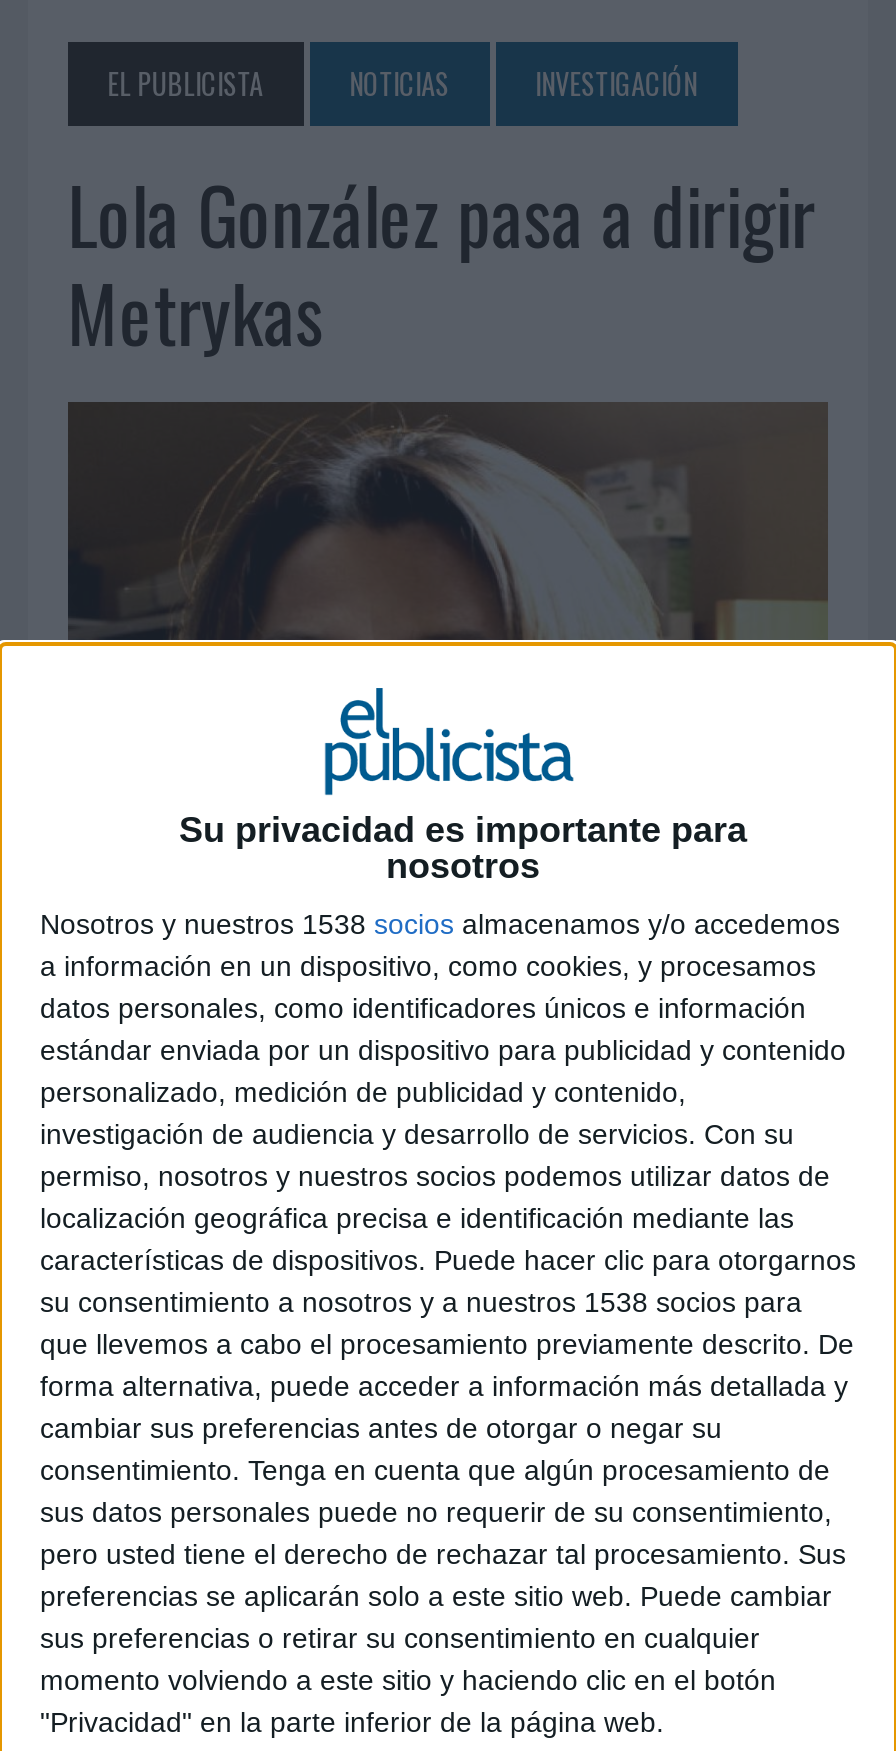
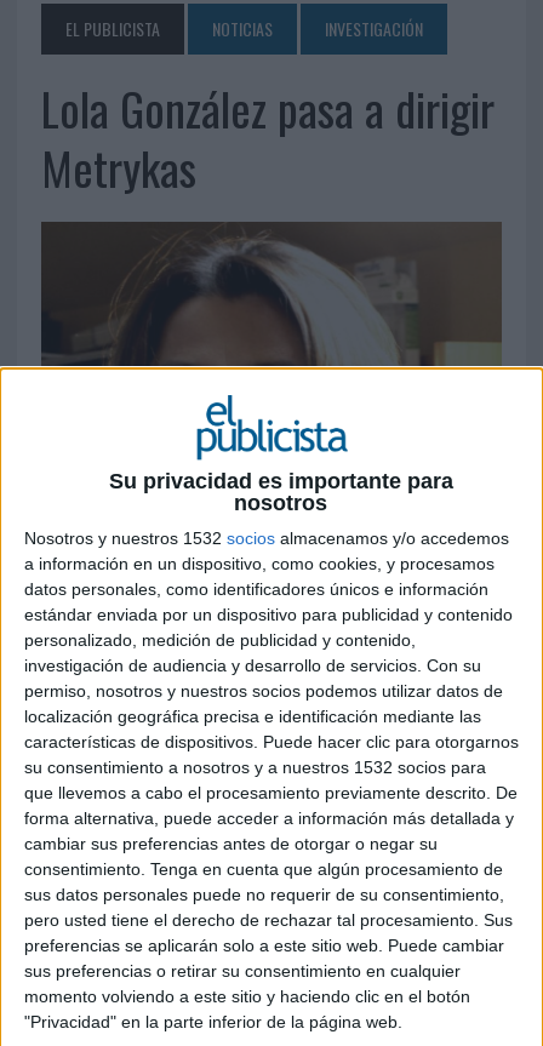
[40,908,840,940] Nosotros y nuestros 1538 socios almacenamos y/o accedemos -> [24,529,509,548] Nosotros y nuestros 1532 socios almacenamos y/o accedemos
[40,1286,802,1318] su consentimiento a nosotros y a nuestros 1538 socios para -> [24,758,486,777] su consentimiento a nosotros y a nuestros 1532 socios para

